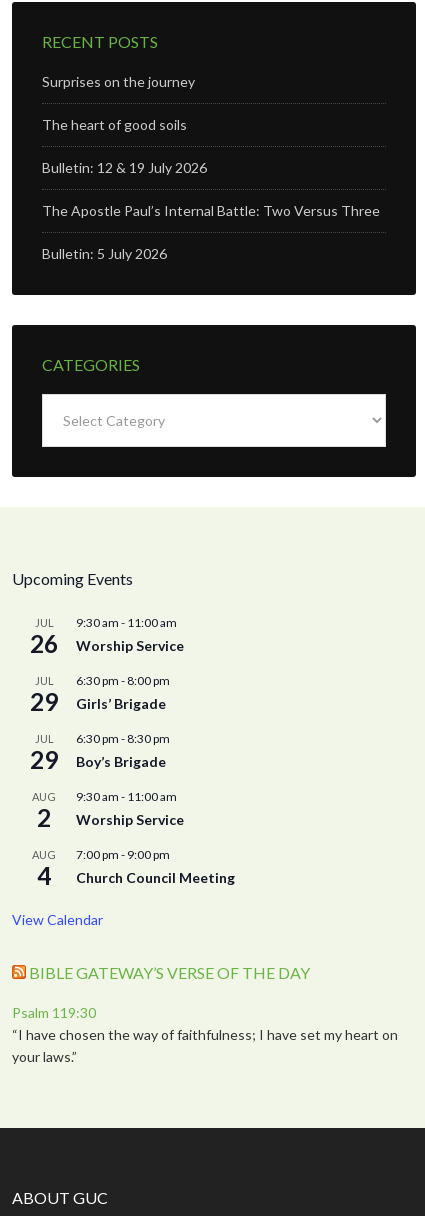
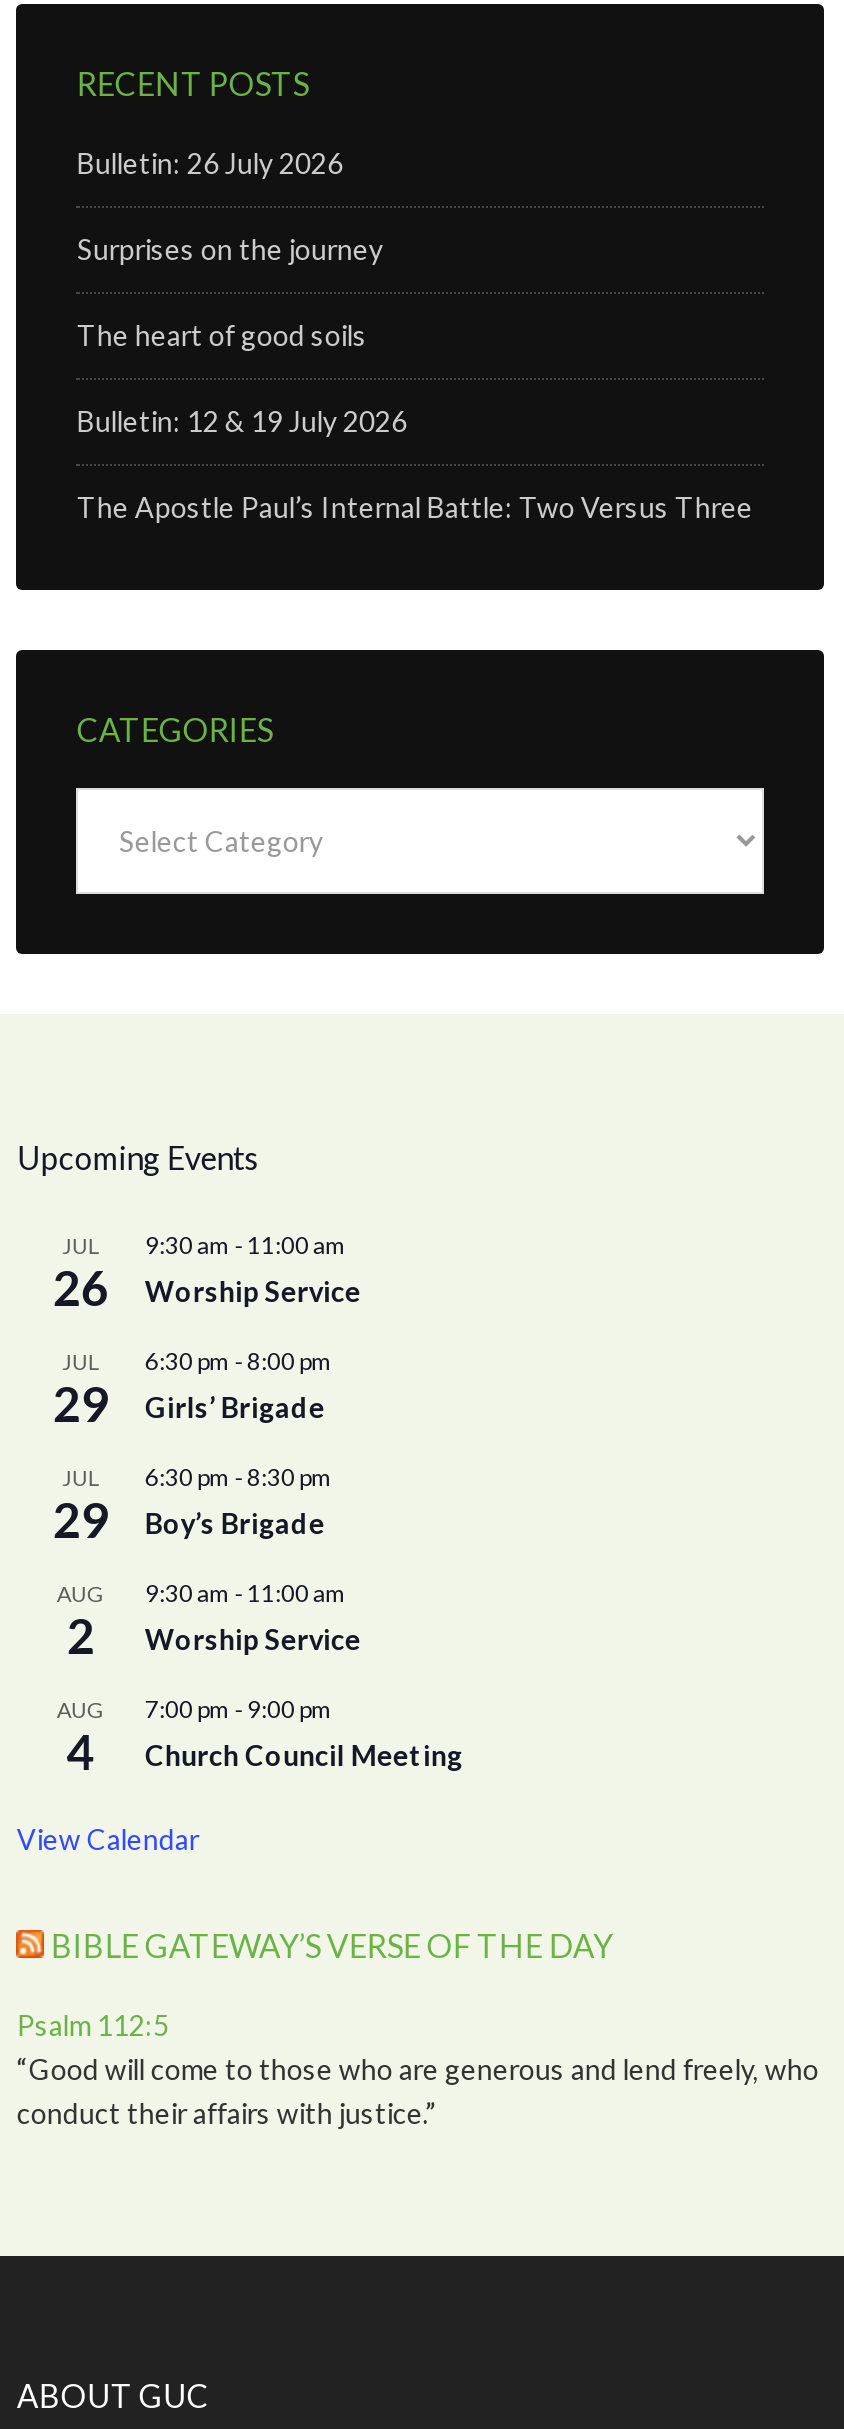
none -> [77,146,343,180] Bulletin: 26 July 2026
moved [42,73,380,219] -> [77,232,753,524]: Surprises on the journey | The heart of good soils | Bulletin: 12 & 19 July 2026 | The Apostle Paul’s Internal Battle: Two Versus Three
[42,245,167,262] Bulletin: 5 July 2026 -> none
[12,1004,398,1065] Psalm 119:30 | “I have chosen the way of faithfulness; I have set my heart on | your laws.” -> [17,2008,819,2130] Psalm 112:5 | “Good will come to those who are generous and lend freely, who | conduct their affairs with justice.”

